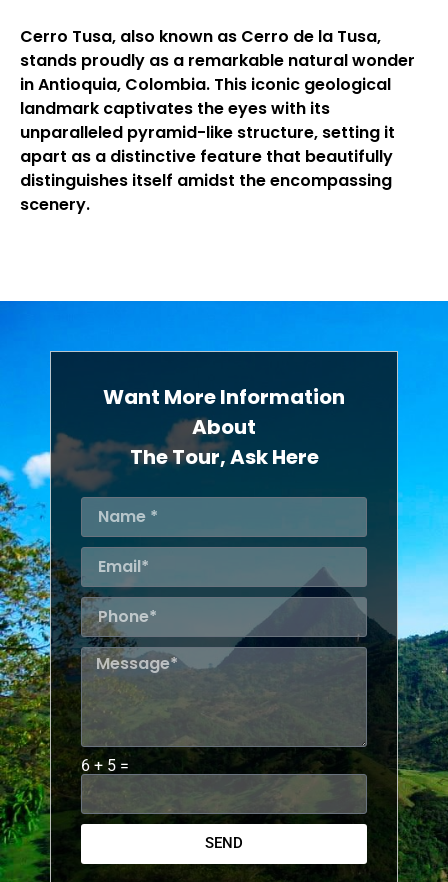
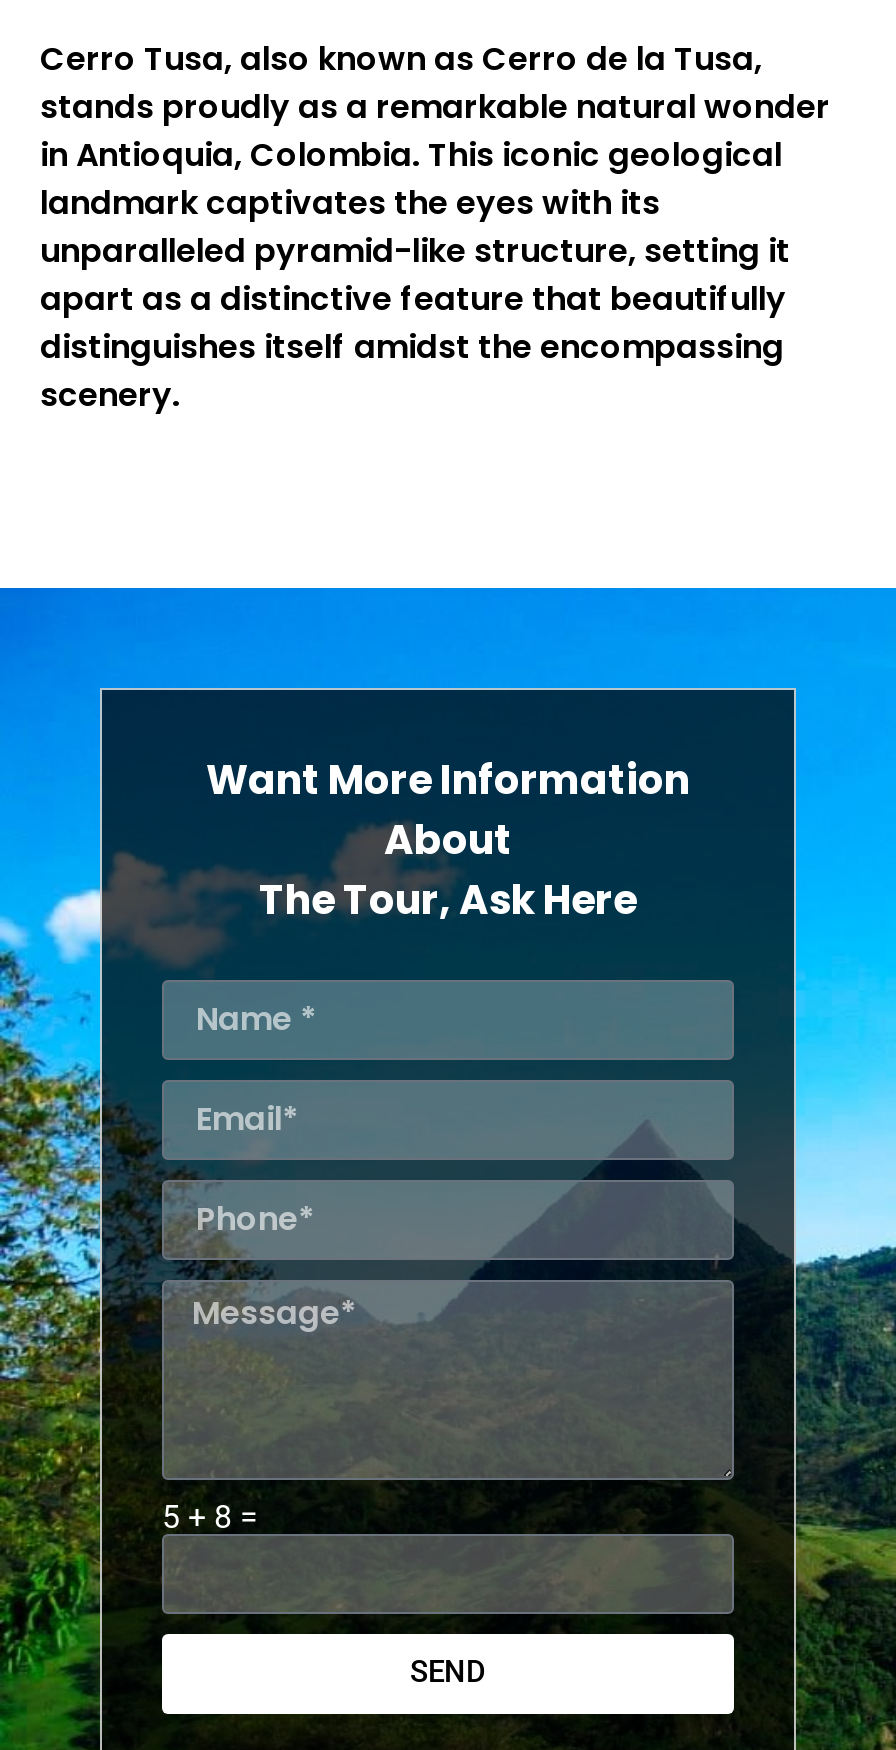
[81,756,129,775] 6 + 5 = -> [162,1498,258,1536] 5 + 8 =

